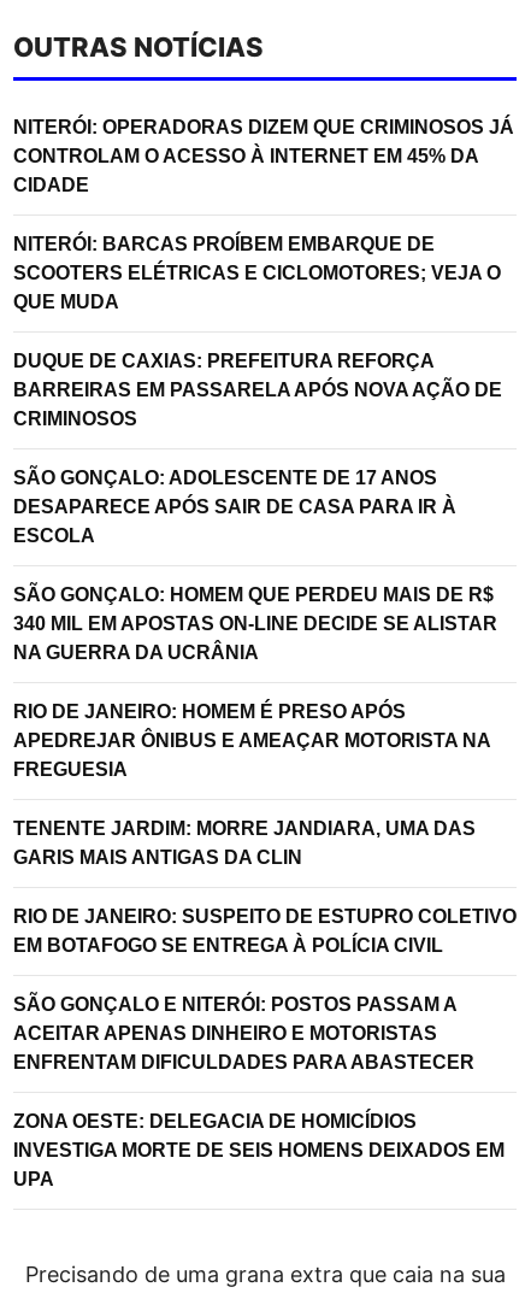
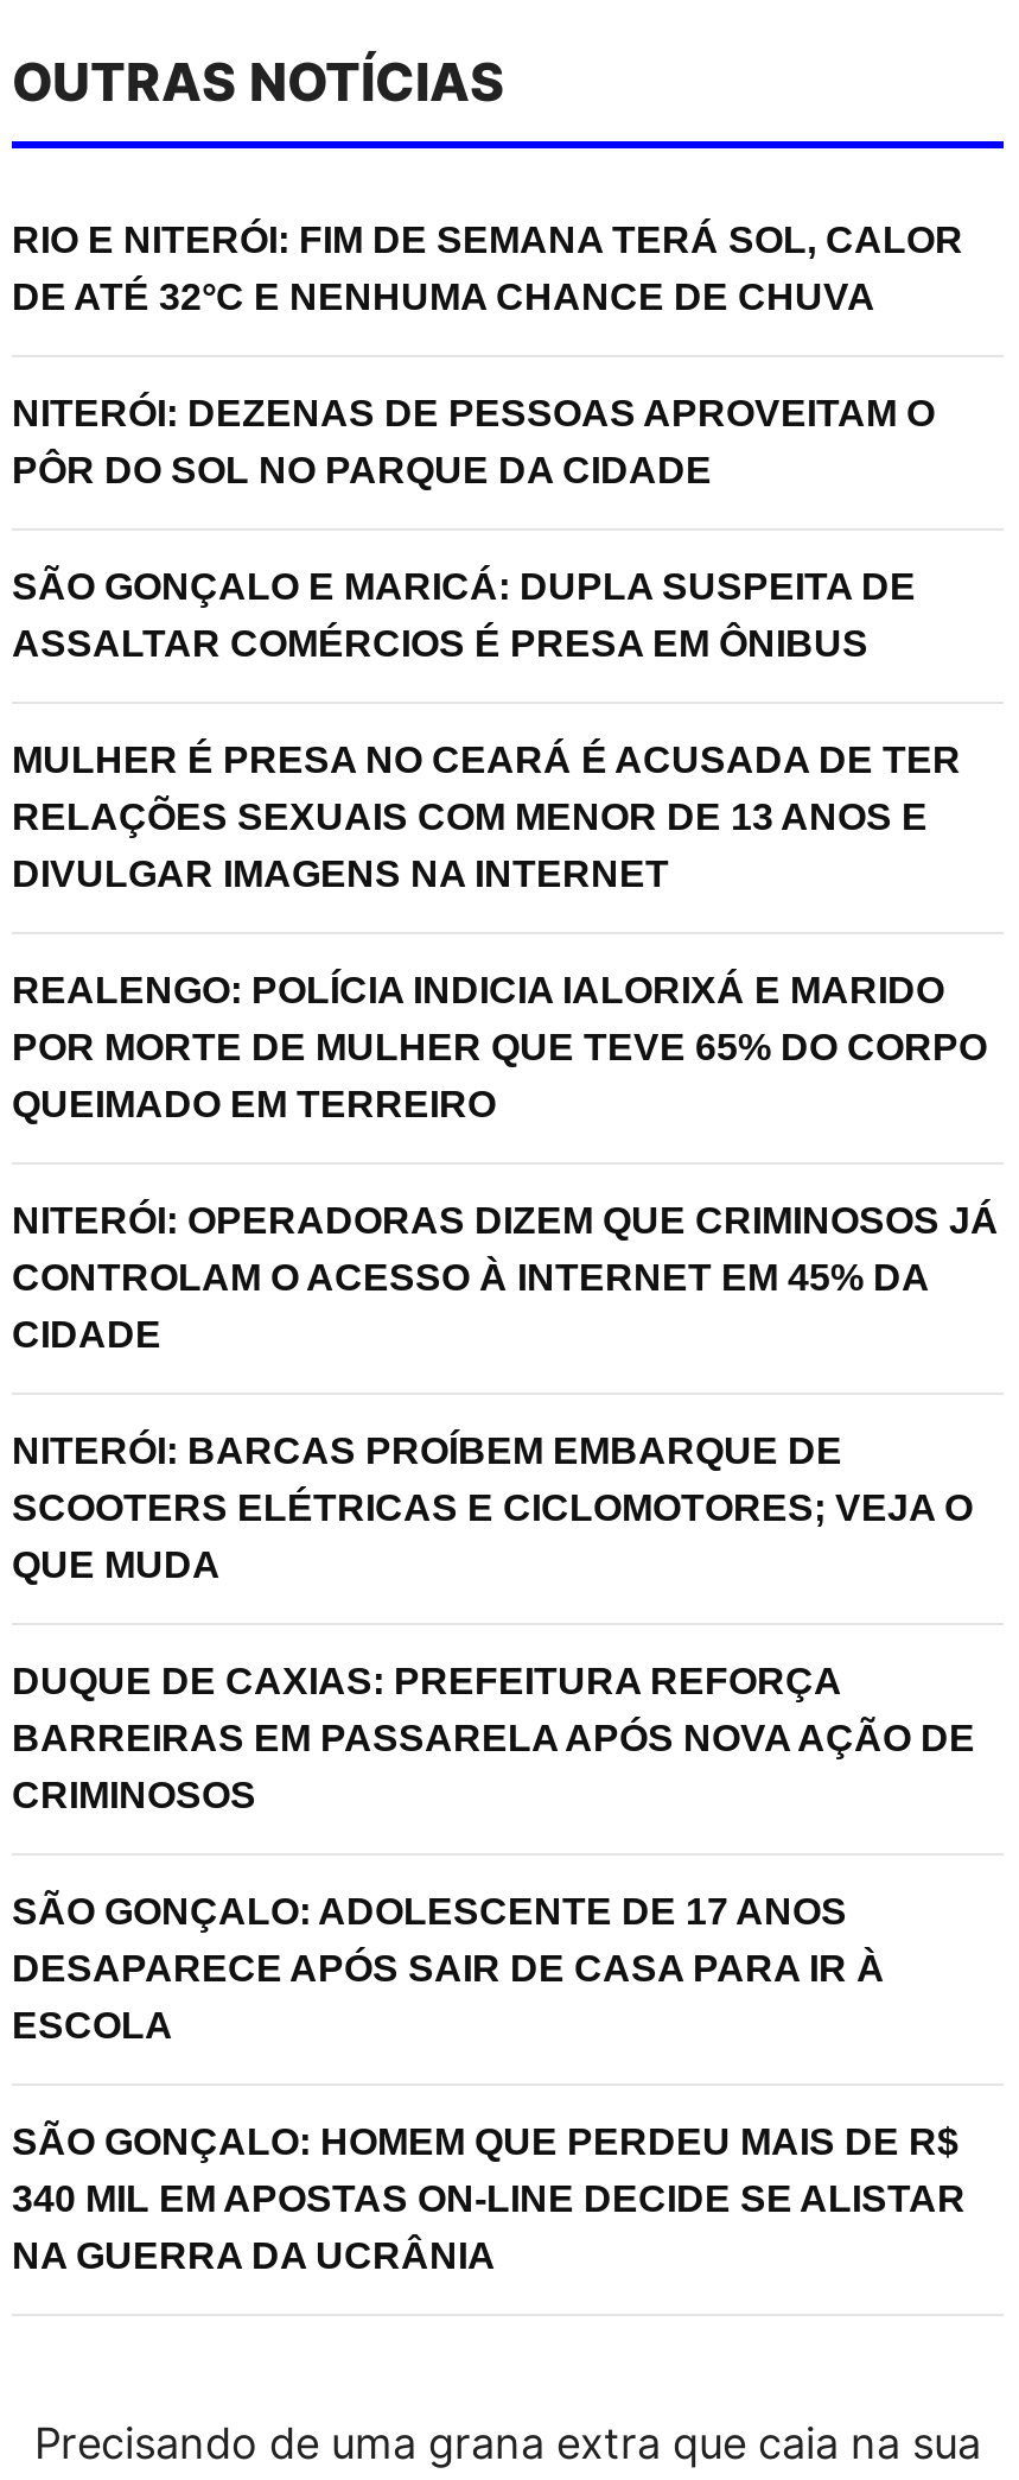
none -> [12,220,987,1125] RIO E NITERÓI: FIM DE SEMANA TERÁ SOL, CALOR | DE ATÉ 32°C E NENHUMA CHANCE DE CHUVA | NITERÓI: DEZENAS DE PESSOAS APROVEITAM O | PÔR DO SOL NO PARQUE DA CIDADE | SÃO GONÇALO E MARICÁ: DUPLA SUSPEITA DE | ASSALTAR COMÉRCIOS É PRESA EM ÔNIBUS | MULHER É PRESA NO CEARÁ É ACUSADA DE TER | RELAÇÕES SEXUAIS COM MENOR DE 13 ANOS E | DIVULGAR IMAGENS NA INTERNET | REALENGO: POLÍCIA INDICIA IALORIXÁ E MARIDO | POR MORTE DE MULHER QUE TEVE 65% DO CORPO | QUEIMADO EM TERREIRO
moved [13,117,514,663] -> [12,1201,999,2276]: NITERÓI: OPERADORAS DIZEM QUE CRIMINOSOS JÁ | CONTROLAM O ACESSO À INTERNET EM 45% DA | CIDADE | ... | 340 MIL EM APOSTAS ON-LINE DECIDE SE ALISTAR | NA GUERRA DA UCRÂNIA
[13,702,517,1190] RIO DE JANEIRO: HOMEM É PRESO APÓS | APEDREJAR ÔNIBUS E AMEAÇAR MOTORISTA NA | FREGUESIA | TENENTE JARDIM: MORRE JANDIARA, UMA DAS | GARIS MAIS ANTIGAS DA CLIN | RIO DE JANEIRO: SUSPEITO DE ESTUPRO COLETIVO | EM BOTAFOGO SE ENTREGA À POLÍCIA CIVIL | SÃO GONÇALO E NITERÓI: POSTOS PASSAM A | ACEITAR APENAS DINHEIRO E MOTORISTAS | ENFRENTAM DIFICULDADES PARA ABASTECER | ZONA OESTE: DELEGACIA DE HOMICÍDIOS | INVESTIGA MORTE DE SEIS HOMENS DEIXADOS EM | UPA -> none

